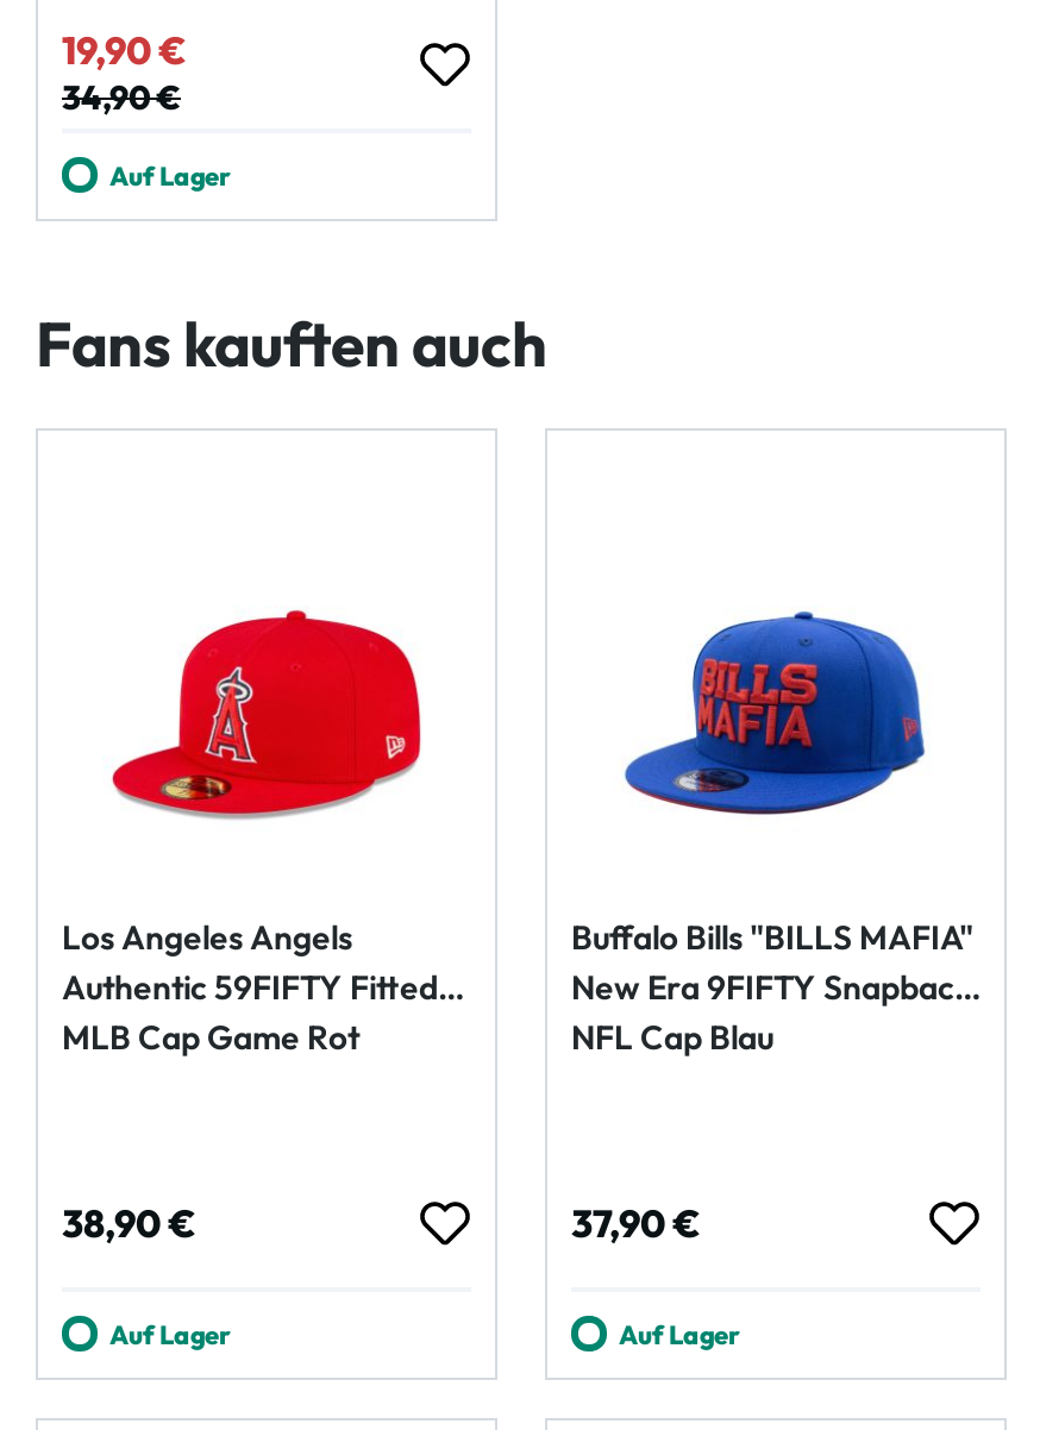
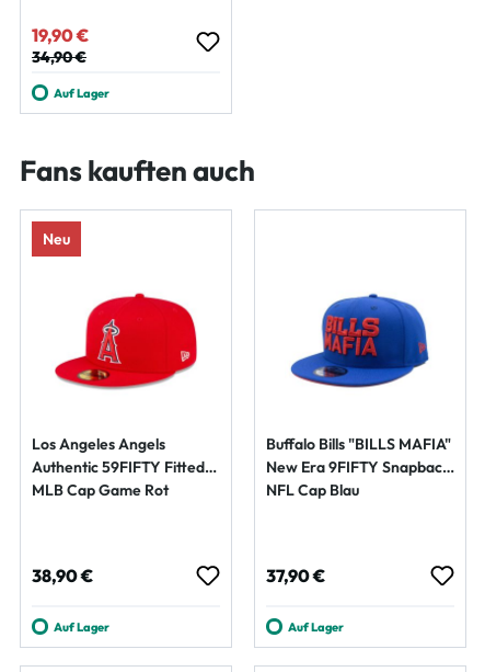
none -> [43,229,70,249] Neu

